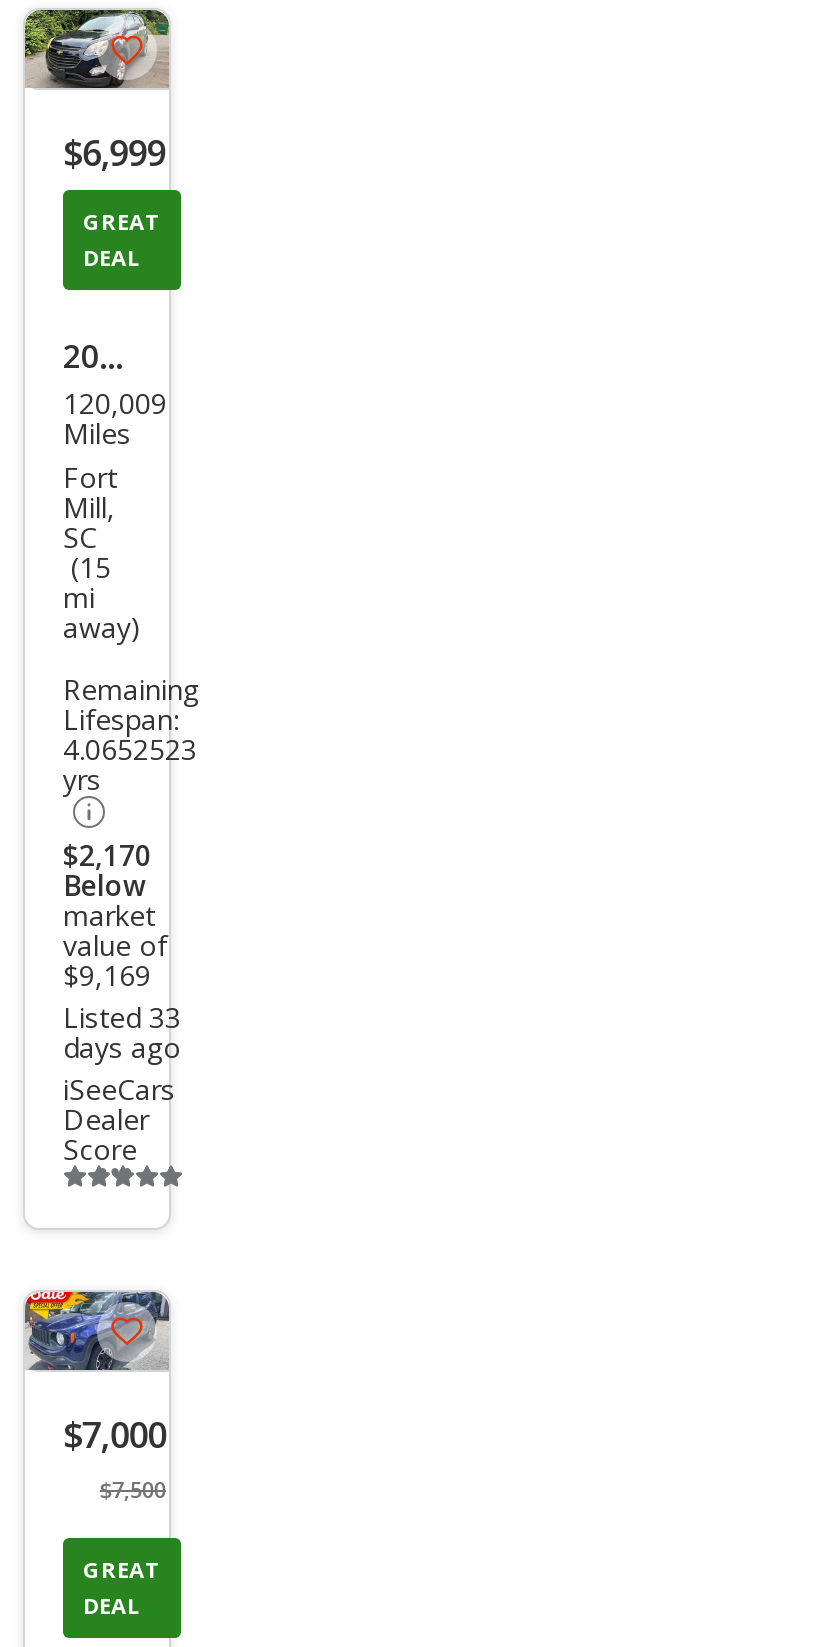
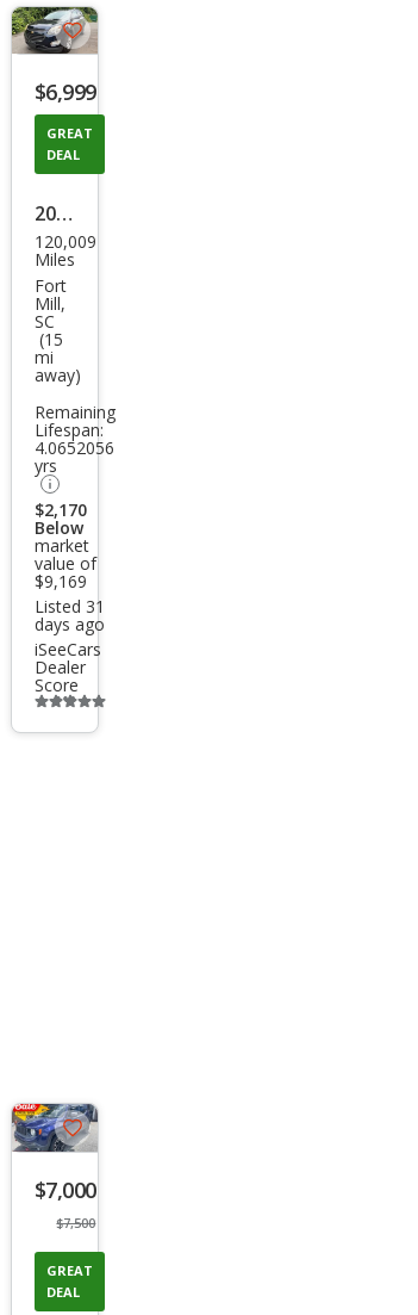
[63,730,197,768] 4.0652523 -> [35,437,114,459] 4.0652056
[63,997,181,1035] Listed 33 -> [35,596,105,618] Listed 31

